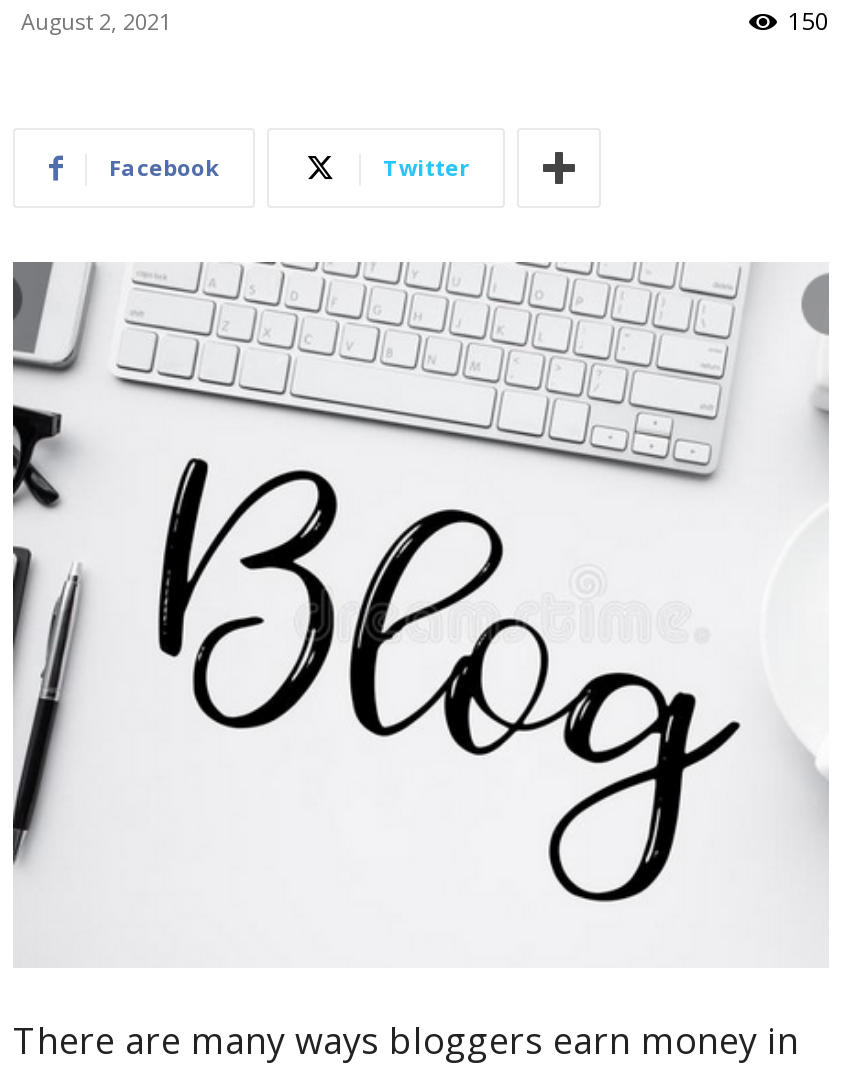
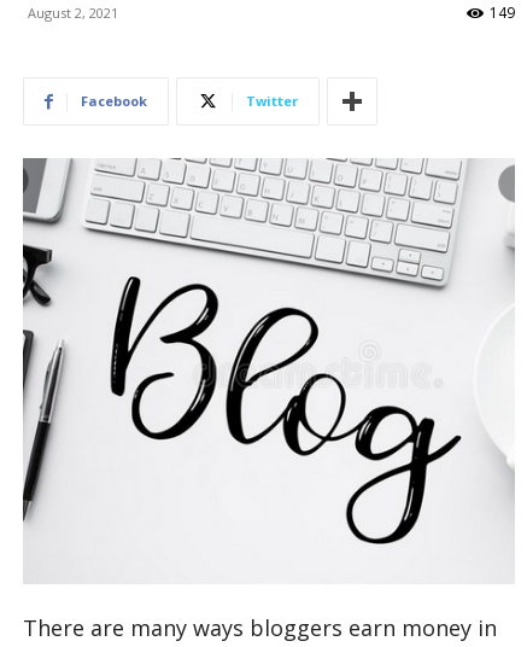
[787,4,829,38] 150 -> [490,2,515,23] 149

